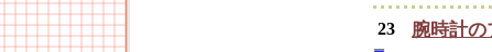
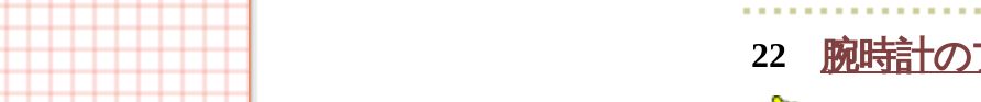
[377,19,395,38] 23 -> [751,36,786,73] 22

